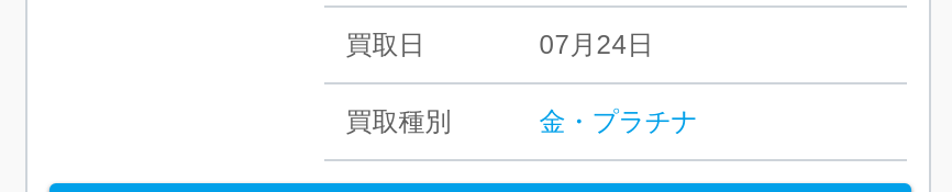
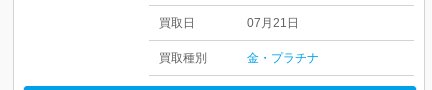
[539,30,654,61] 07月24日 -> [247,16,299,30] 07月21日

